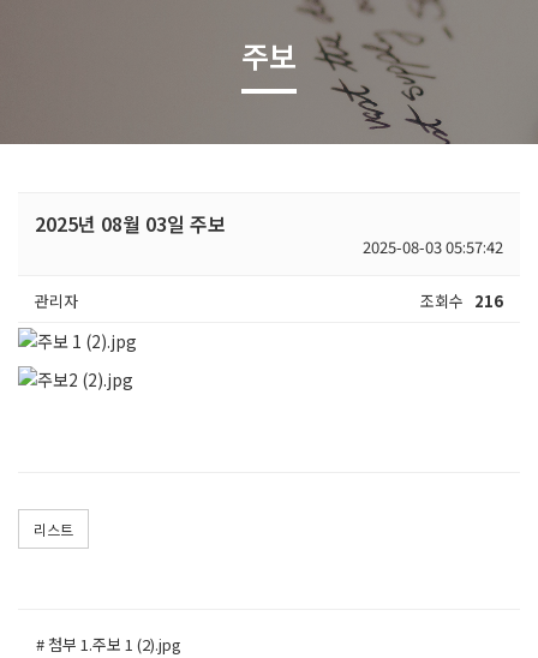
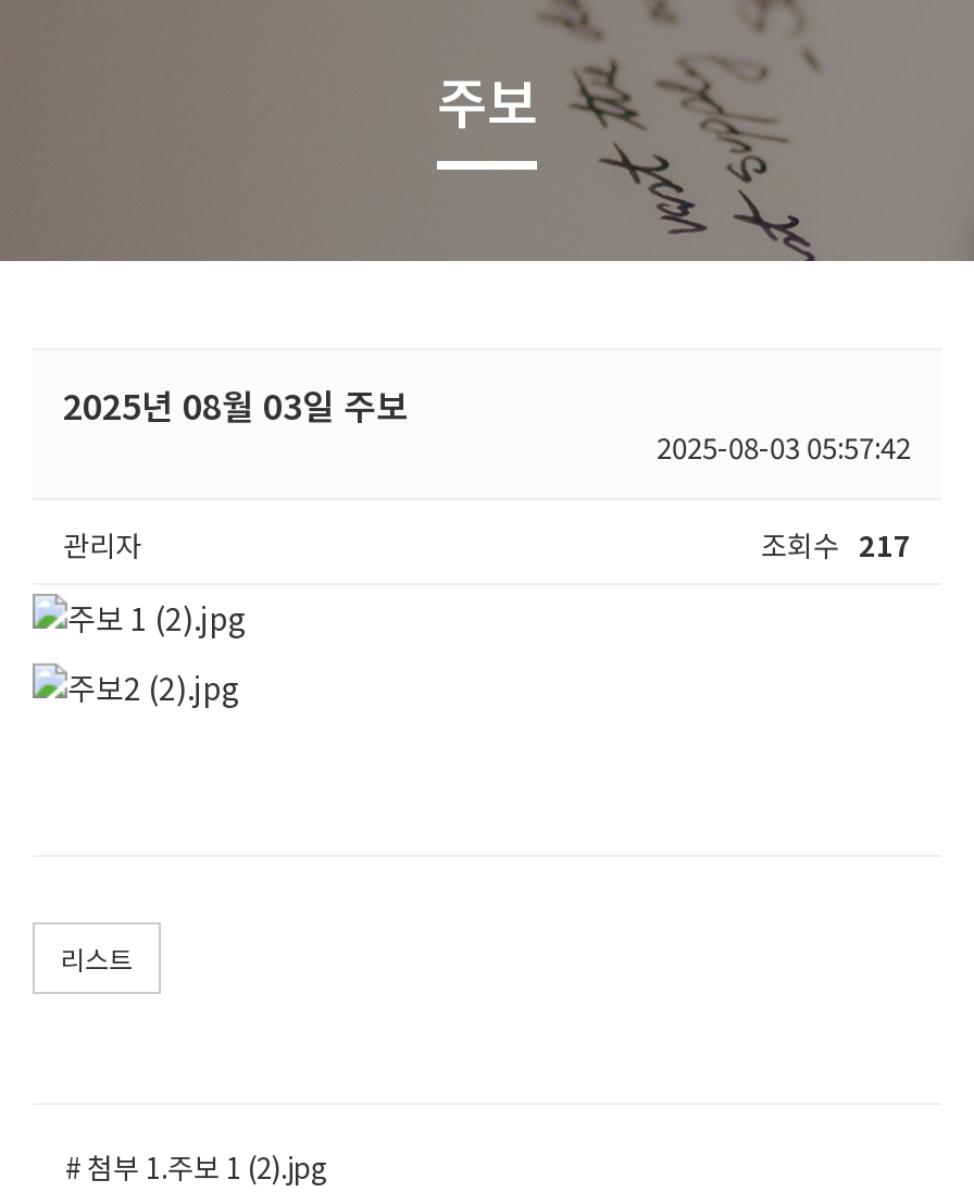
[420,289,503,312] 조회수 216 -> [761,524,911,566] 조회수 217

